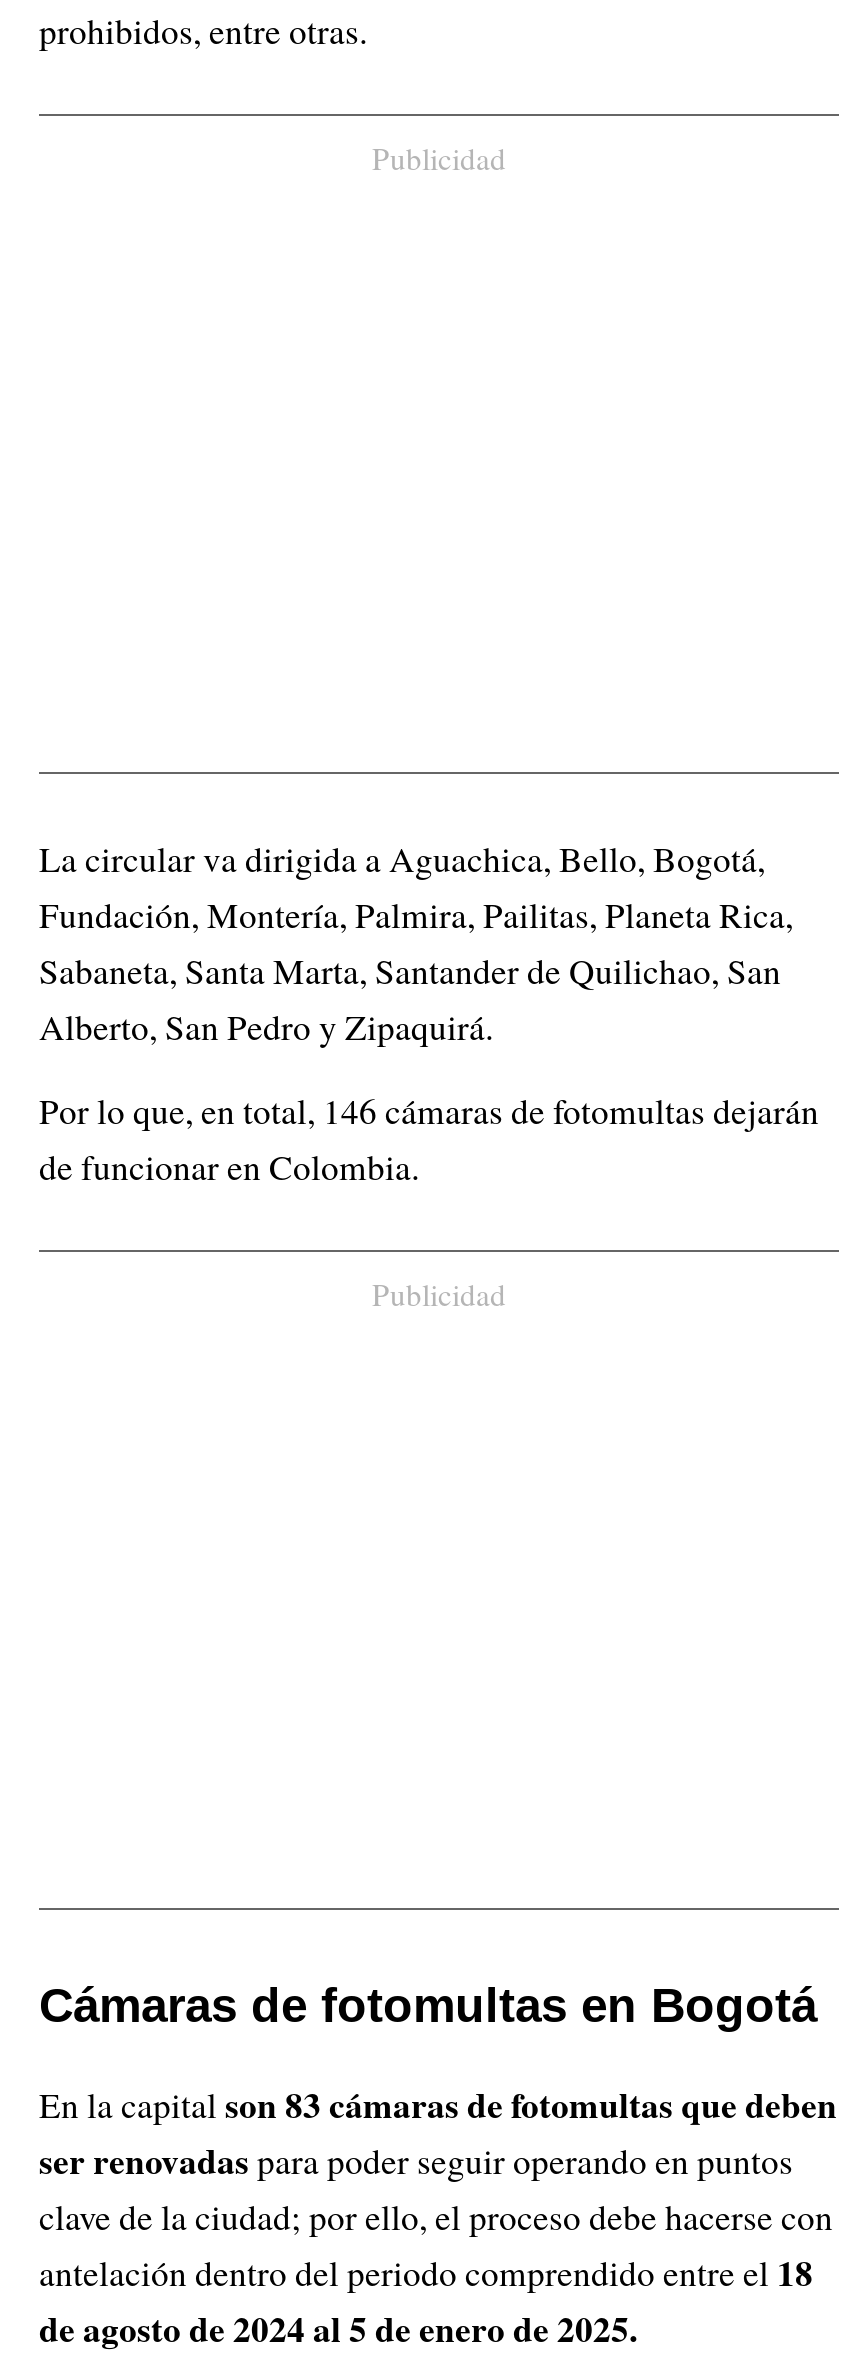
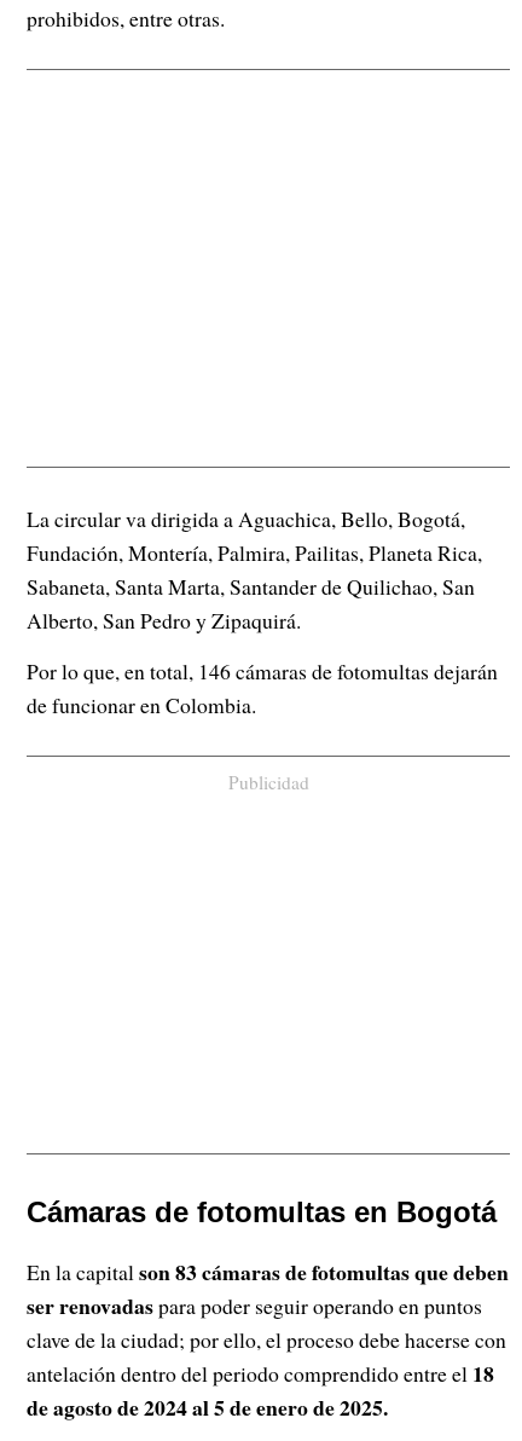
[372,138,506,178] Publicidad -> none

